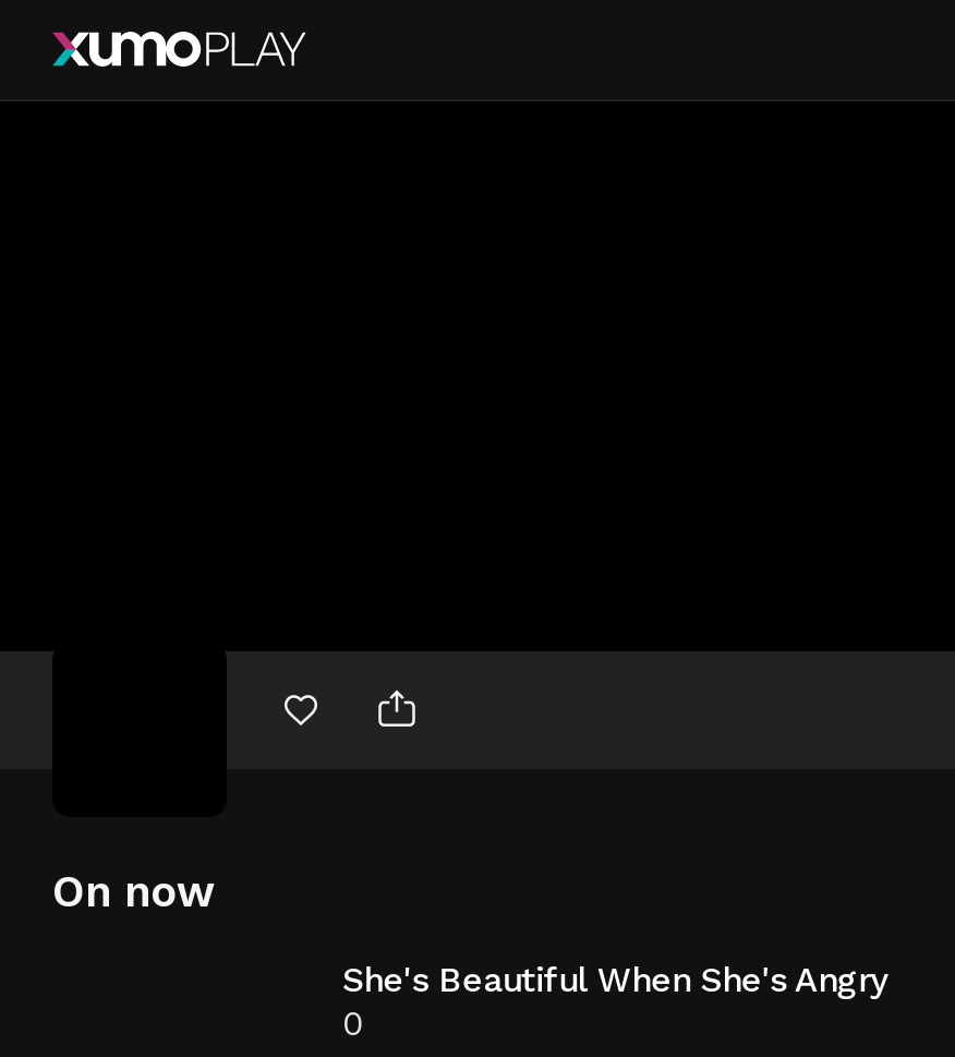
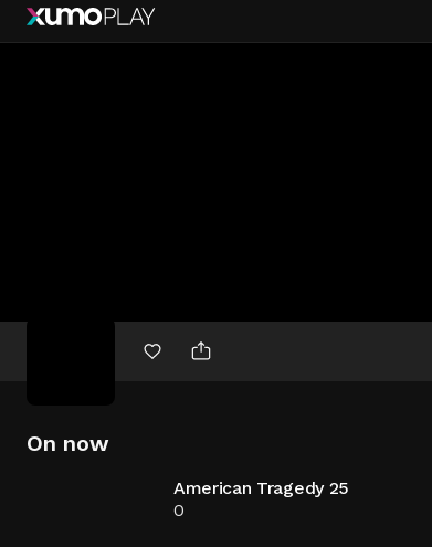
[342,959,887,1000] She's Beautiful When She's Angry -> [173,477,349,498] American Tragedy 25

